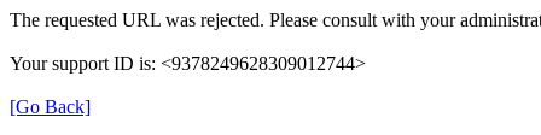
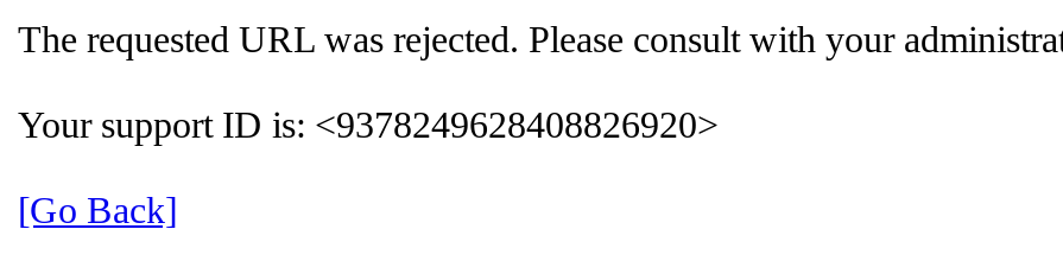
[10,53,366,74] Your support ID is: <9378249628309012744> -> [18,104,719,145] Your support ID is: <9378249628408826920>

